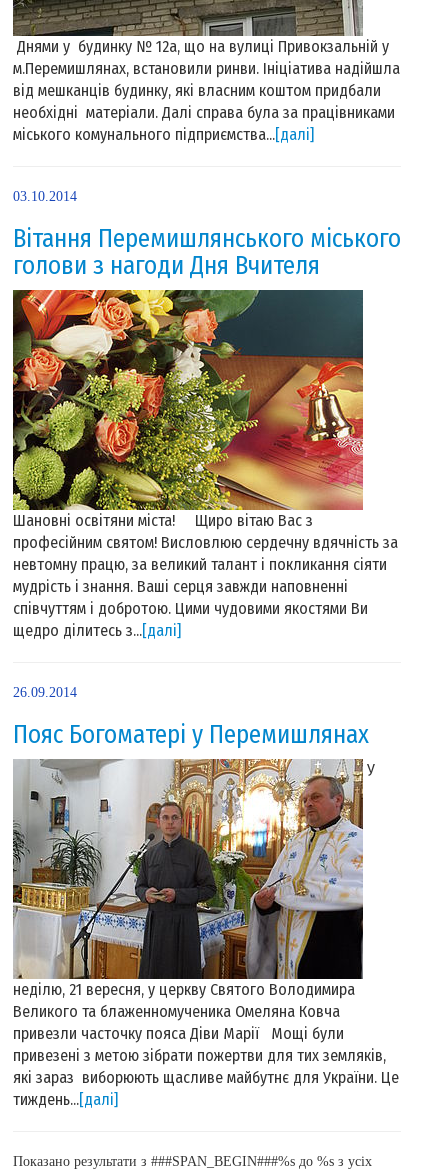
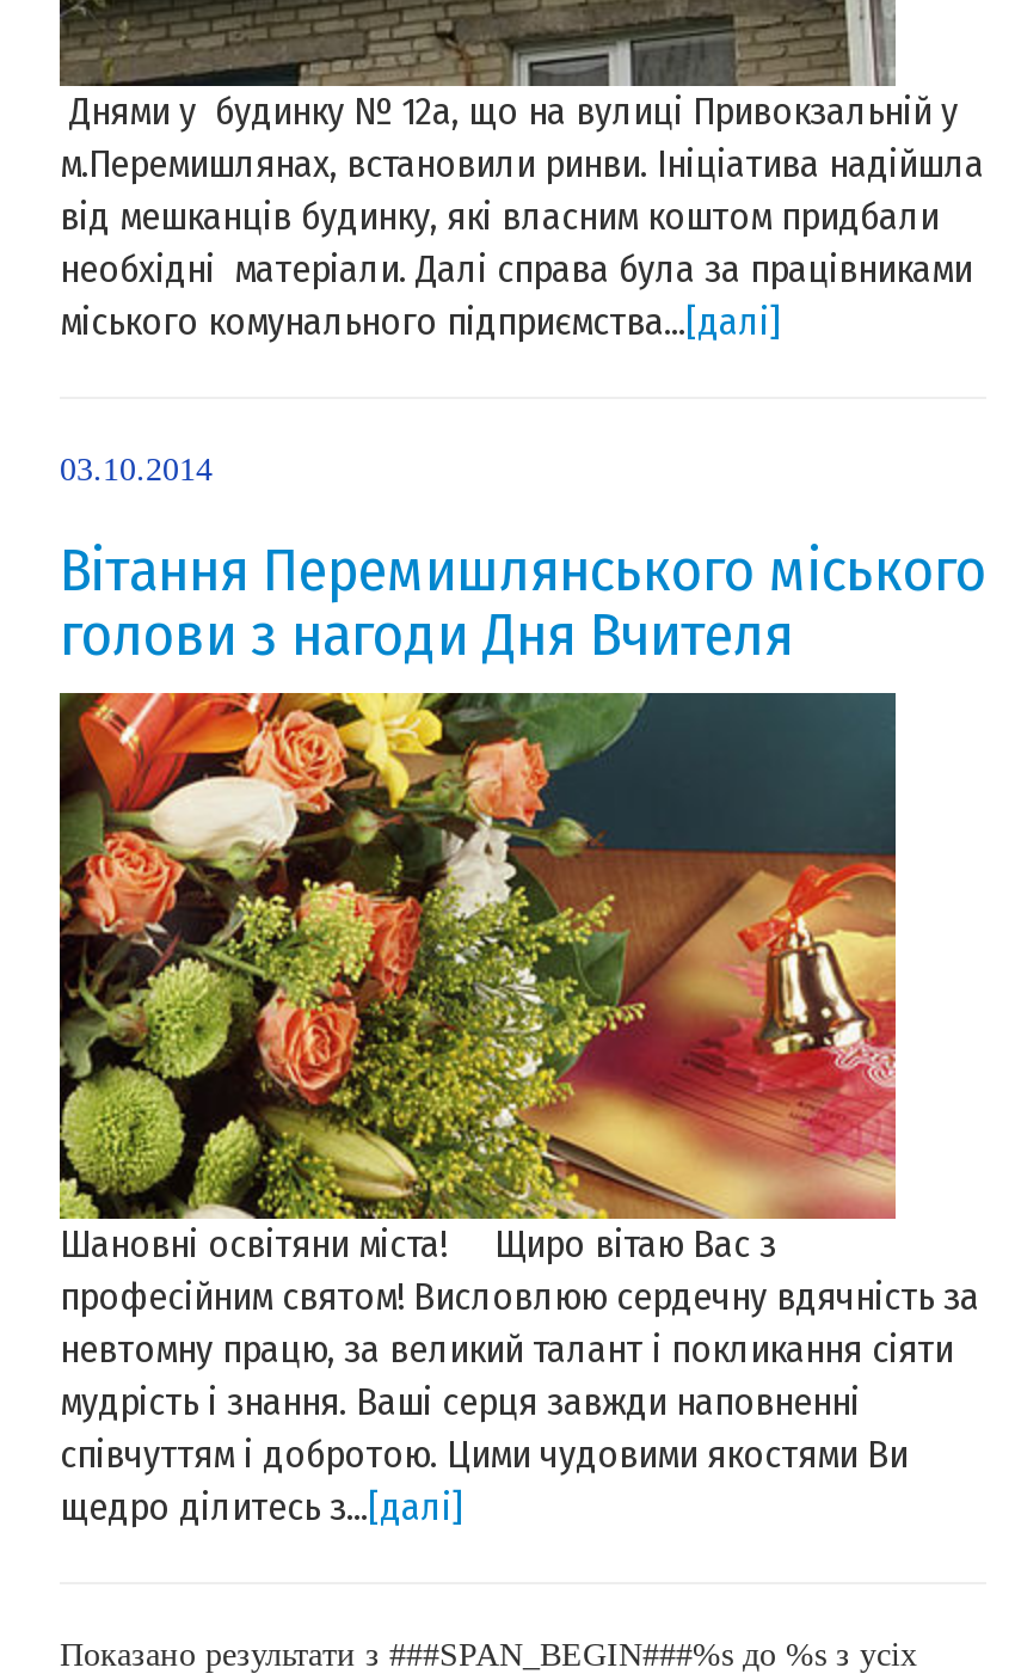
[12,685,375,972] [image] | 26.09.2014 | Пояс Богоматері у Перемишлянах | У -> none
[13,980,399,1109] неділю, 21 вересня, у церкву Святого Володимира | Великого та блаженномученика Омеляна Ковча | привезли часточку пояса Діви Марії Мощі були | привезені з метою зібрати пожертви для тих земляків, | які зараз виборюють щасливе майбутнє для України. Це | тиждень...[далі] -> none

